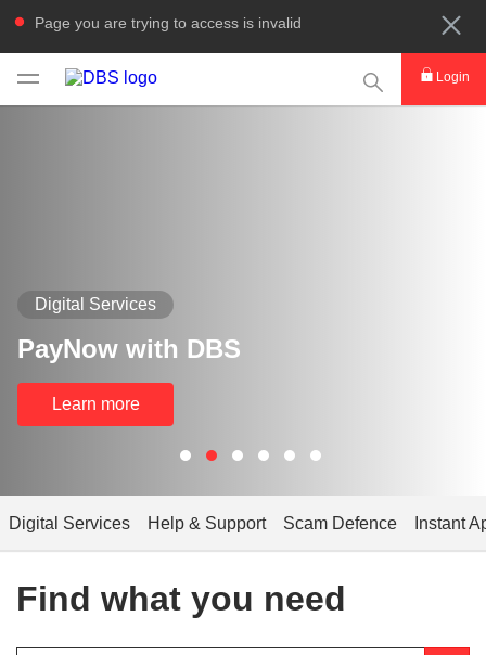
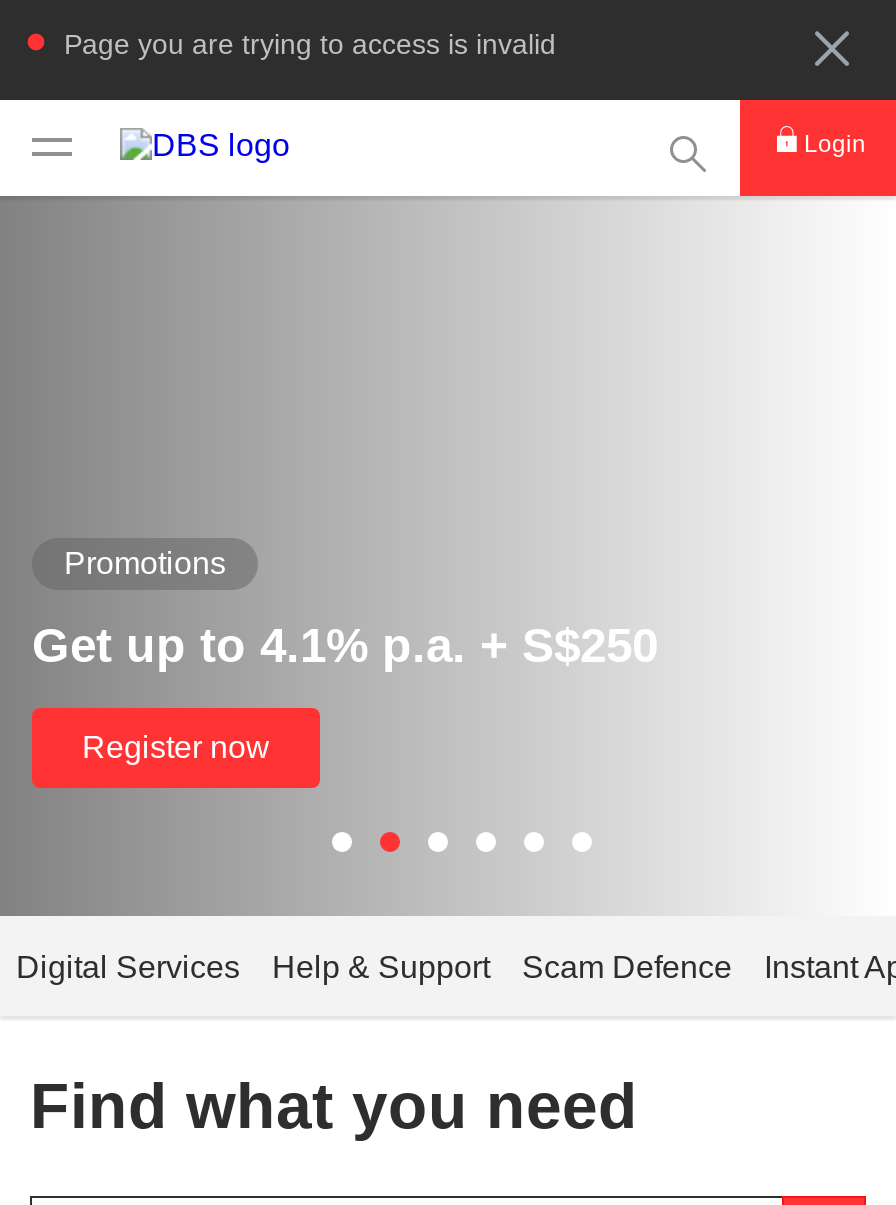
[35,295,156,313] Digital Services -> [64,546,226,580] Promotions
[17,334,241,363] PayNow with DBS -> [32,618,658,672] Get up to 4.1% p.a. + S$250
[52,395,139,413] Learn more -> [82,730,270,764] Register now

